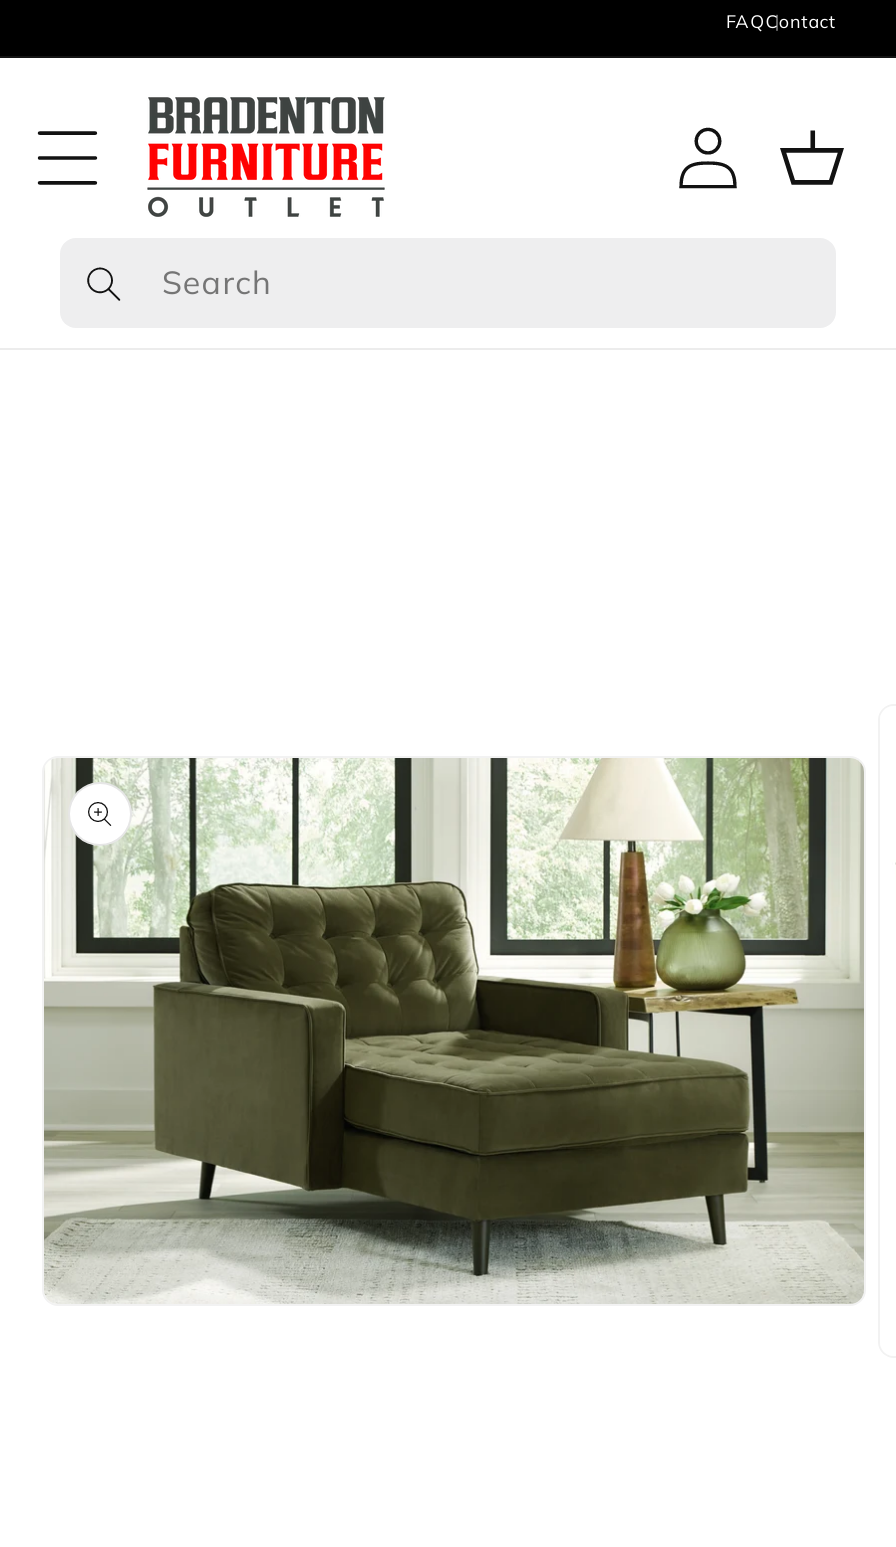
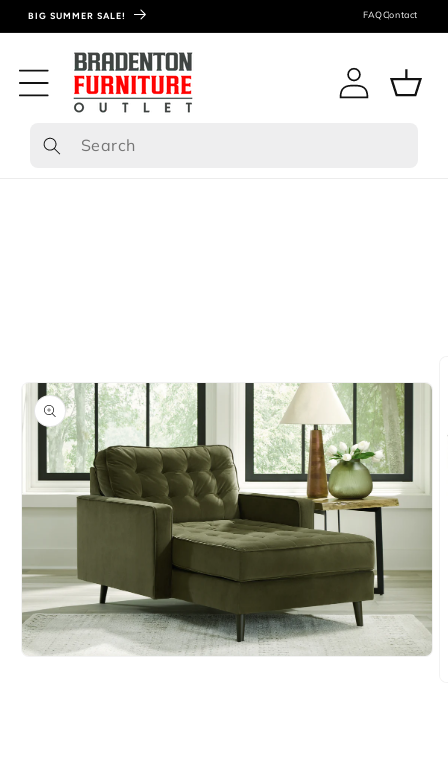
none -> [28,10,126,21] BIG SUMMER SALE!

